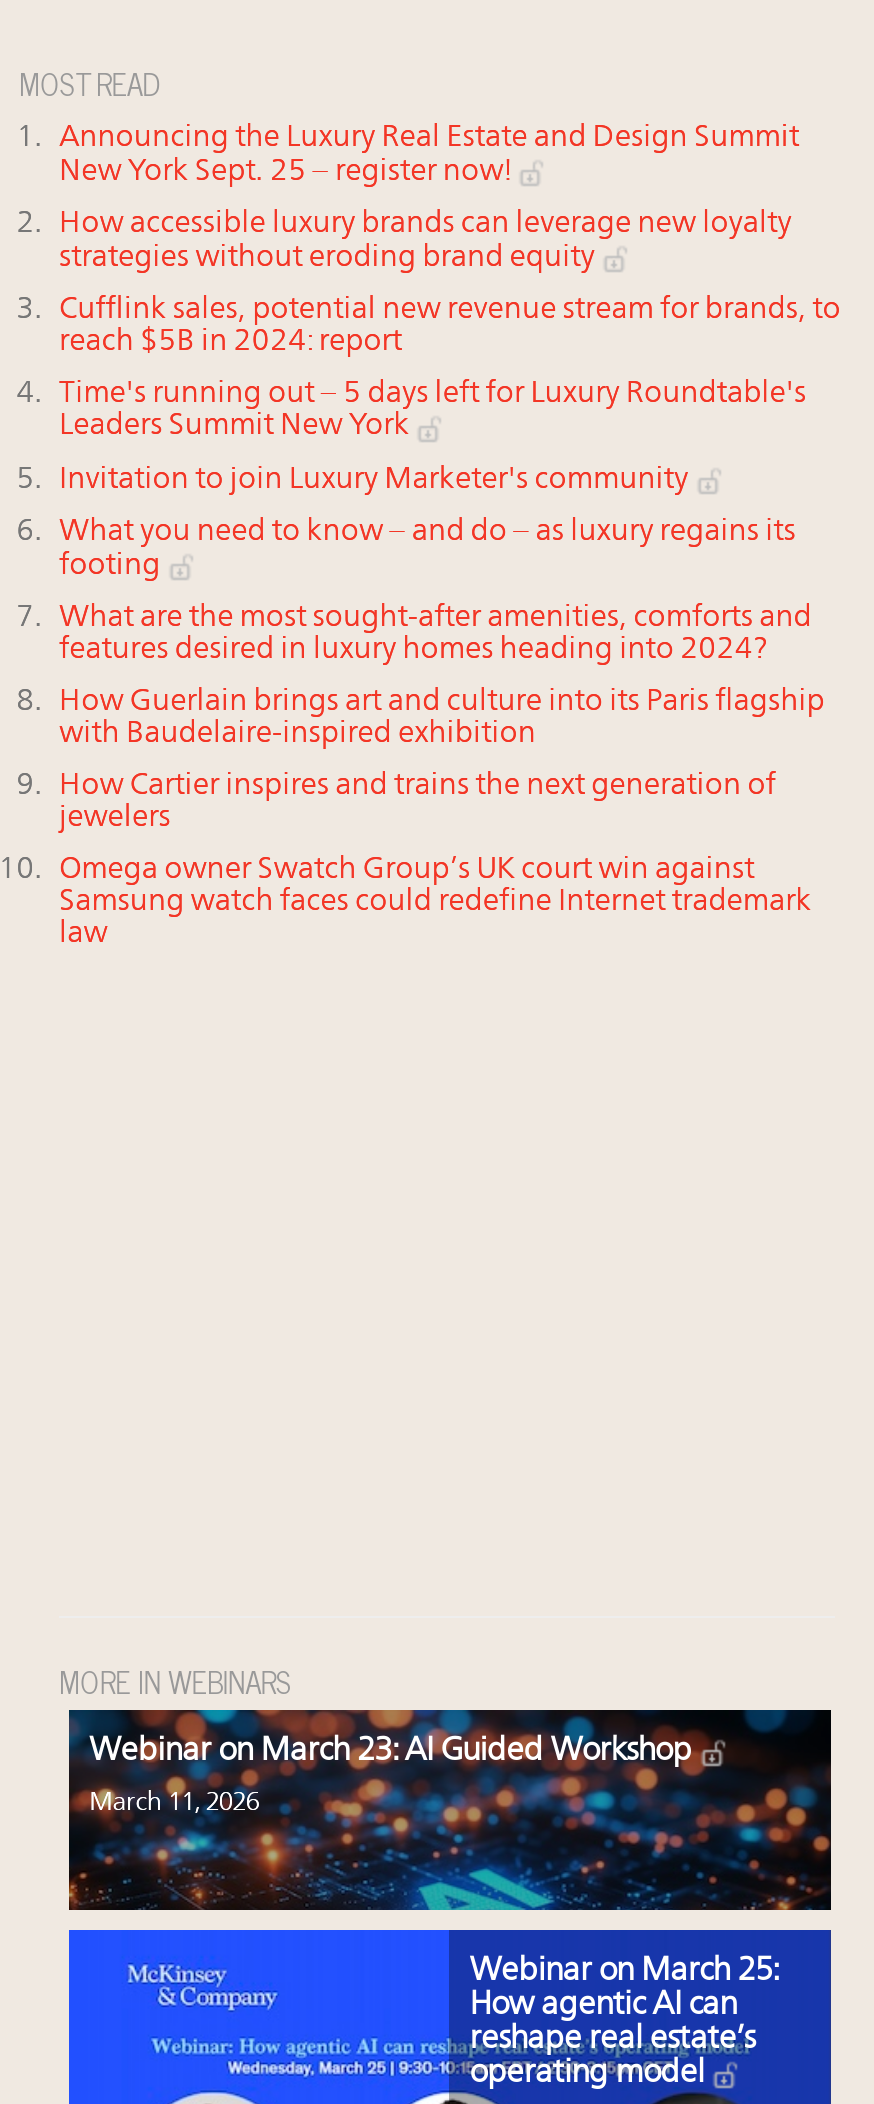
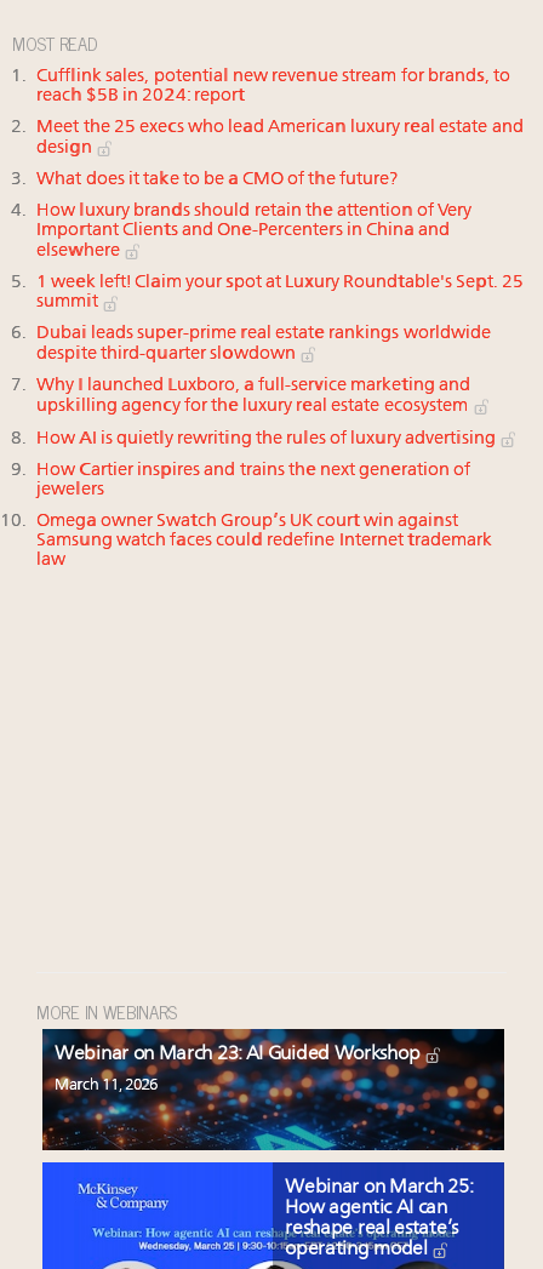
[59,124,799,273] Announcing the Luxury Real Estate and Design Summit | New York Sept. 25 – register now! | How accessible luxury brands can leverage new loyalty | strategies without eroding brand equity -> none
moved [59,295,841,357] -> [36,68,510,105]: Cufflink sales, potential new revenue stream for brands, to | reach $5B in 2024: report
[59,379,825,750] Time's running out – 5 days left for Luxury Roundtable's | Leaders Summit New York | Invitation to join Luxury Marketer's community | What you need to know – and do – as luxury regains its | footing | What are the most sought-after amenities, comforts and | features desired in luxury homes heading into 2024? | How Guerlain brings art and culture into its Paris flagship | with Baudelaire-inspired exhibition -> [36,119,524,448] Meet the 25 execs who lead American luxury real estate and | design | What does it take to be a CMO of the future? | How luxury brands should retain the attention of Very | Important Clients and One-Percenters in China and | elsewhere | 1 week left! Claim your spot at Luxury Roundtable's Sept. 25 | summit | Dubai leads super-prime real estate rankings worldwide | despite third-quarter slowdown | Why I launched Luxboro, a full-service marketing and | upskilling agency for the luxury real estate ecosystem | How AI is quietly rewriting the rules of luxury advertising

